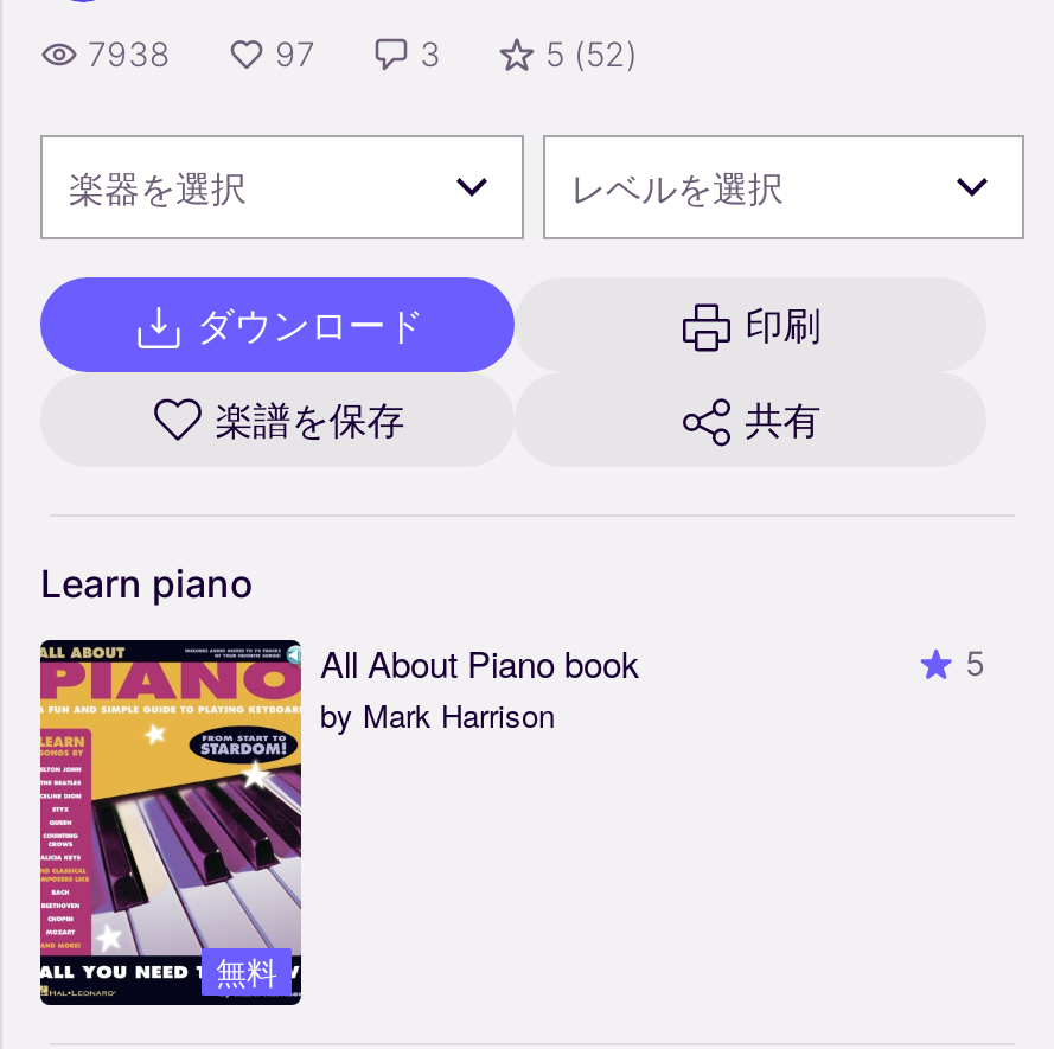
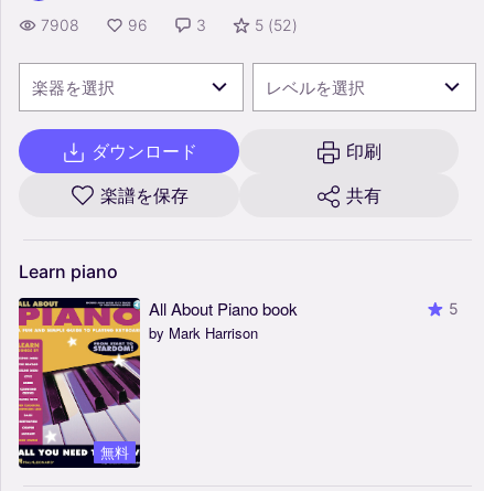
[88,33,171,73] 7938 -> [41,15,79,34] 7908
[275,33,315,73] 97 -> [128,15,148,34] 96

